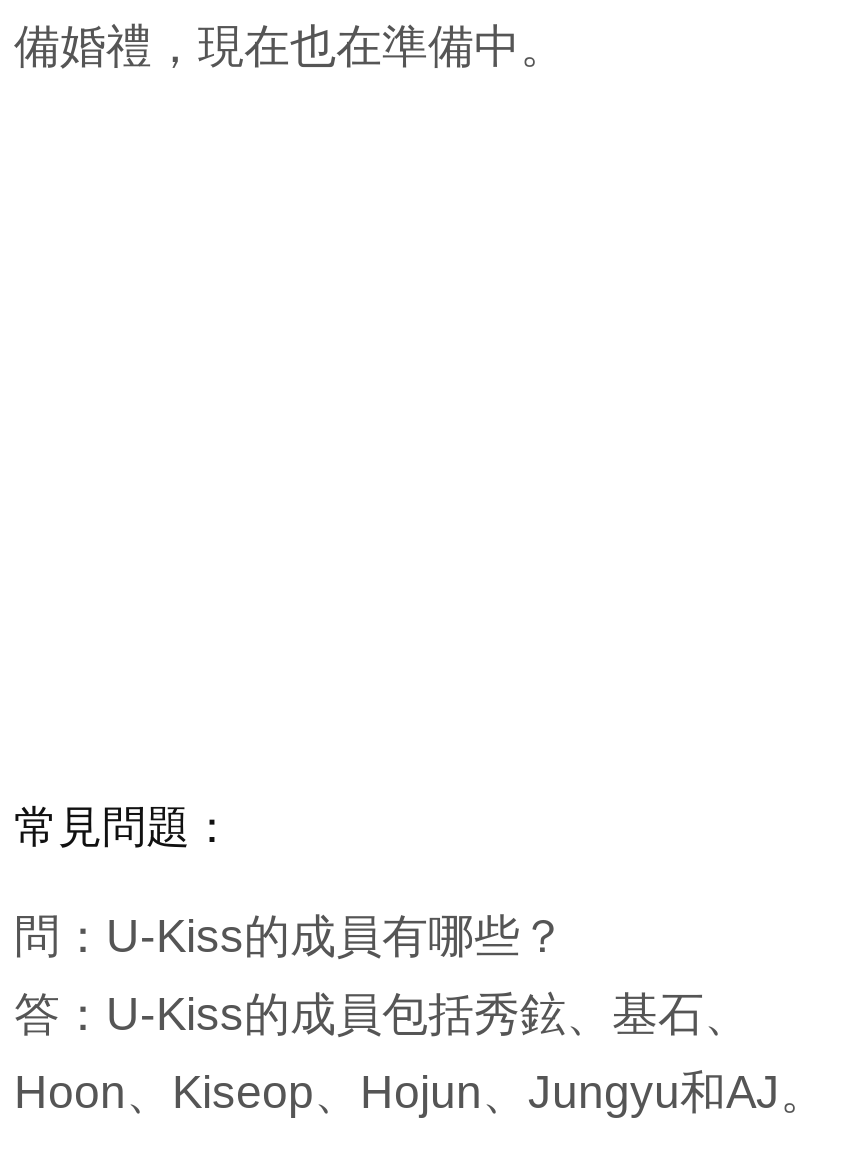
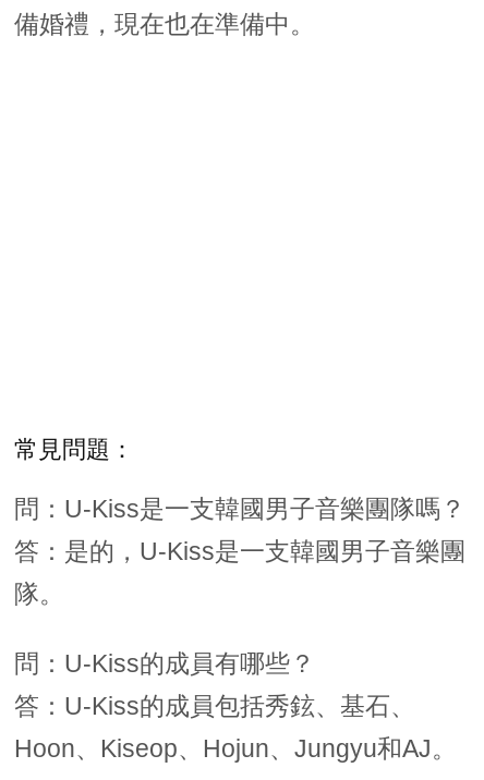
none -> [14,495,465,608] 問：U-Kiss是一支韓國男子音樂團隊嗎？ | 答：是的，U-Kiss是一支韓國男子音樂團 | 隊。

